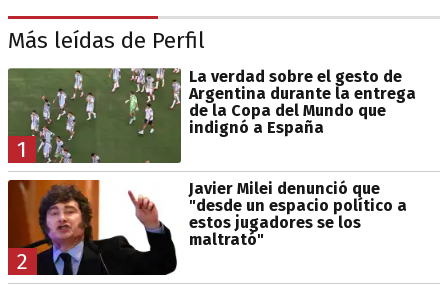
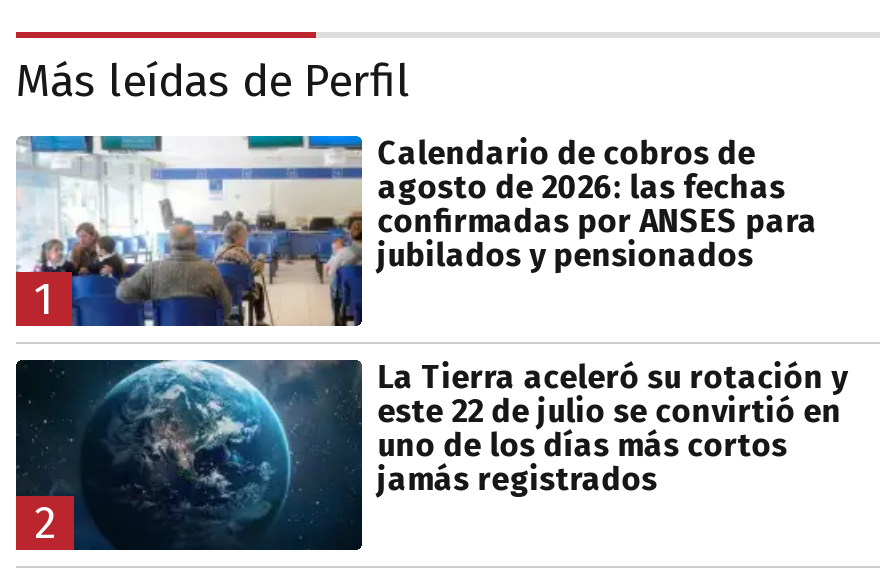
[7,67,416,164] [image] | La verdad sobre el gesto de | Argentina durante la entrega | de la Copa del Mundo que | indignó a España -> [16,134,818,326] [image] | Calendario de cobros de | agosto de 2026: las fechas | confirmadas por ANSES para | jubilados y pensionados
[8,179,407,276] [image] | Javier Milei denunció que | "desde un espacio político a | estos jugadores se los | maltrató" -> [16,358,848,552] [image] | La Tierra aceleró su rotación y | este 22 de julio se convirtió en | uno de los días más cortos | jamás registrados

